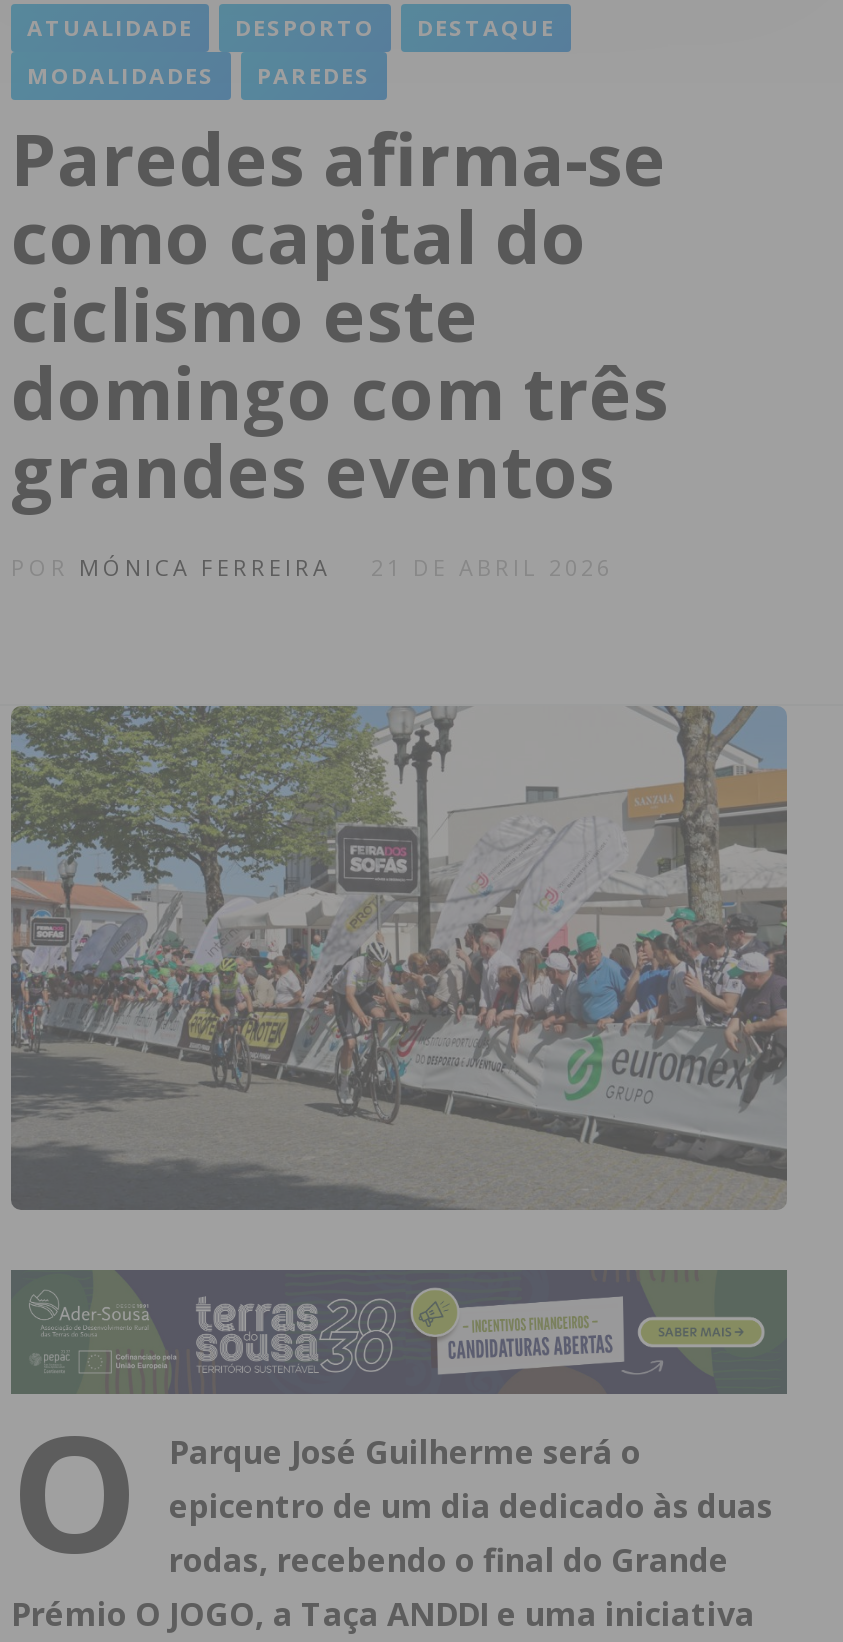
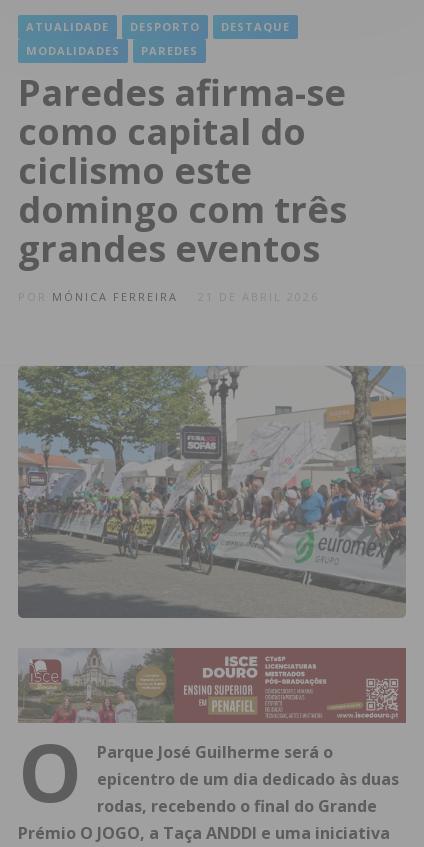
[9,1268,787,1396] [image] -> [18,648,406,724] [image]

